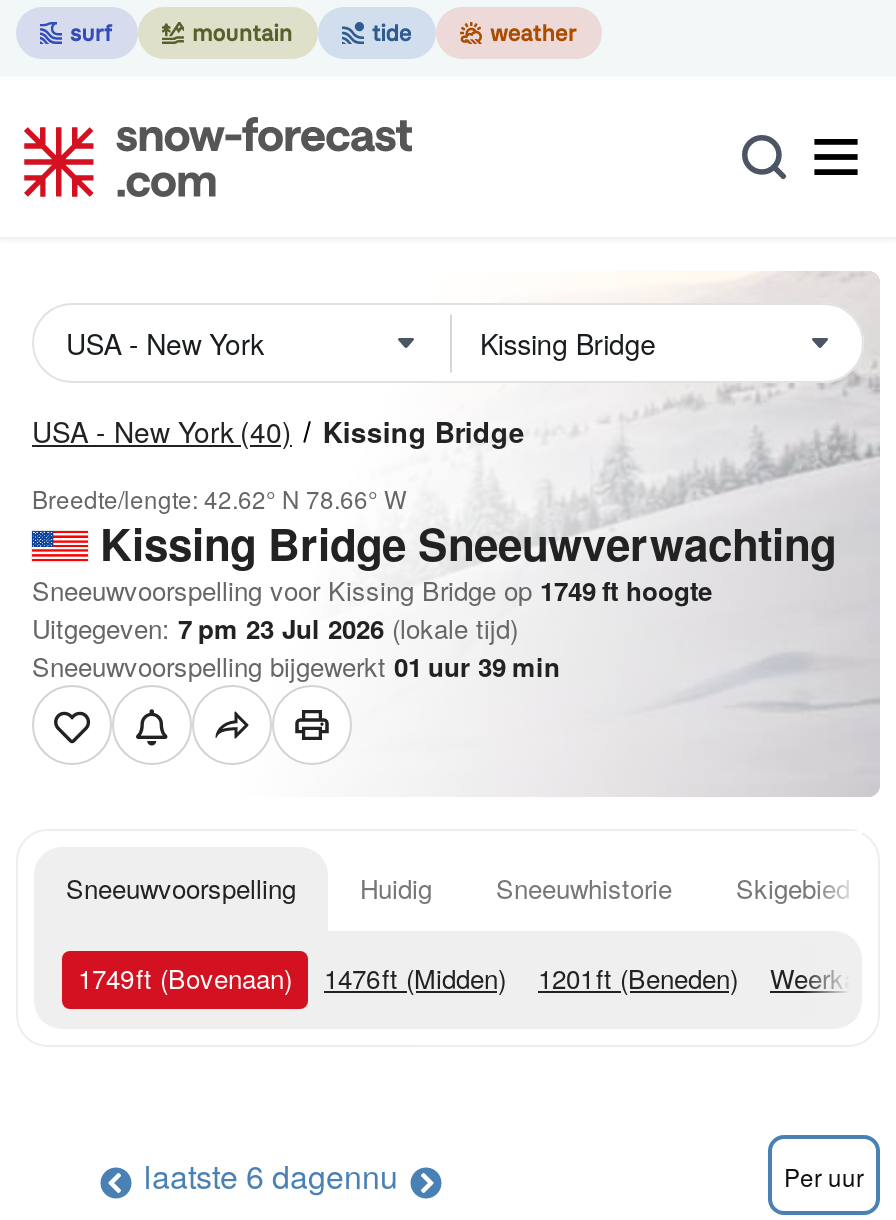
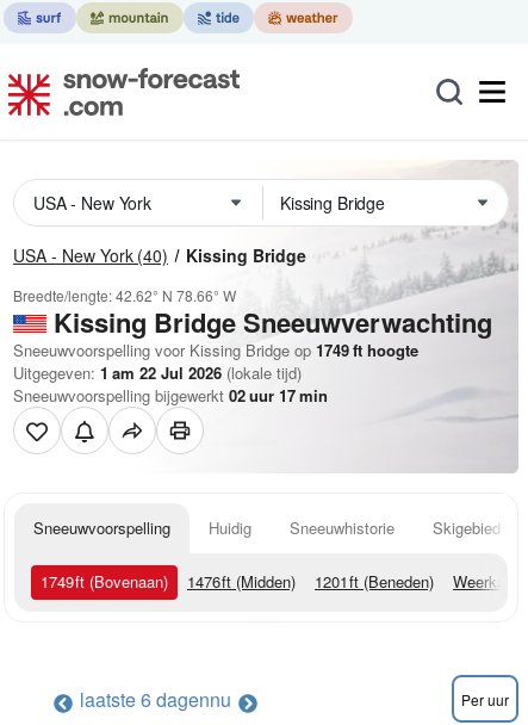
[32,609,518,647] Uitgegeven: 7 pm 23 Jul 2026 (lokale tijd) -> [13,361,302,384] Uitgegeven: 1 am 22 Jul 2026 (lokale tijd)
[32,647,560,685] Sneeuwvoorspelling bijgewerkt 01 uur 39 min -> [13,384,328,407] Sneeuwvoorspelling bijgewerkt 02 uur 17 min

